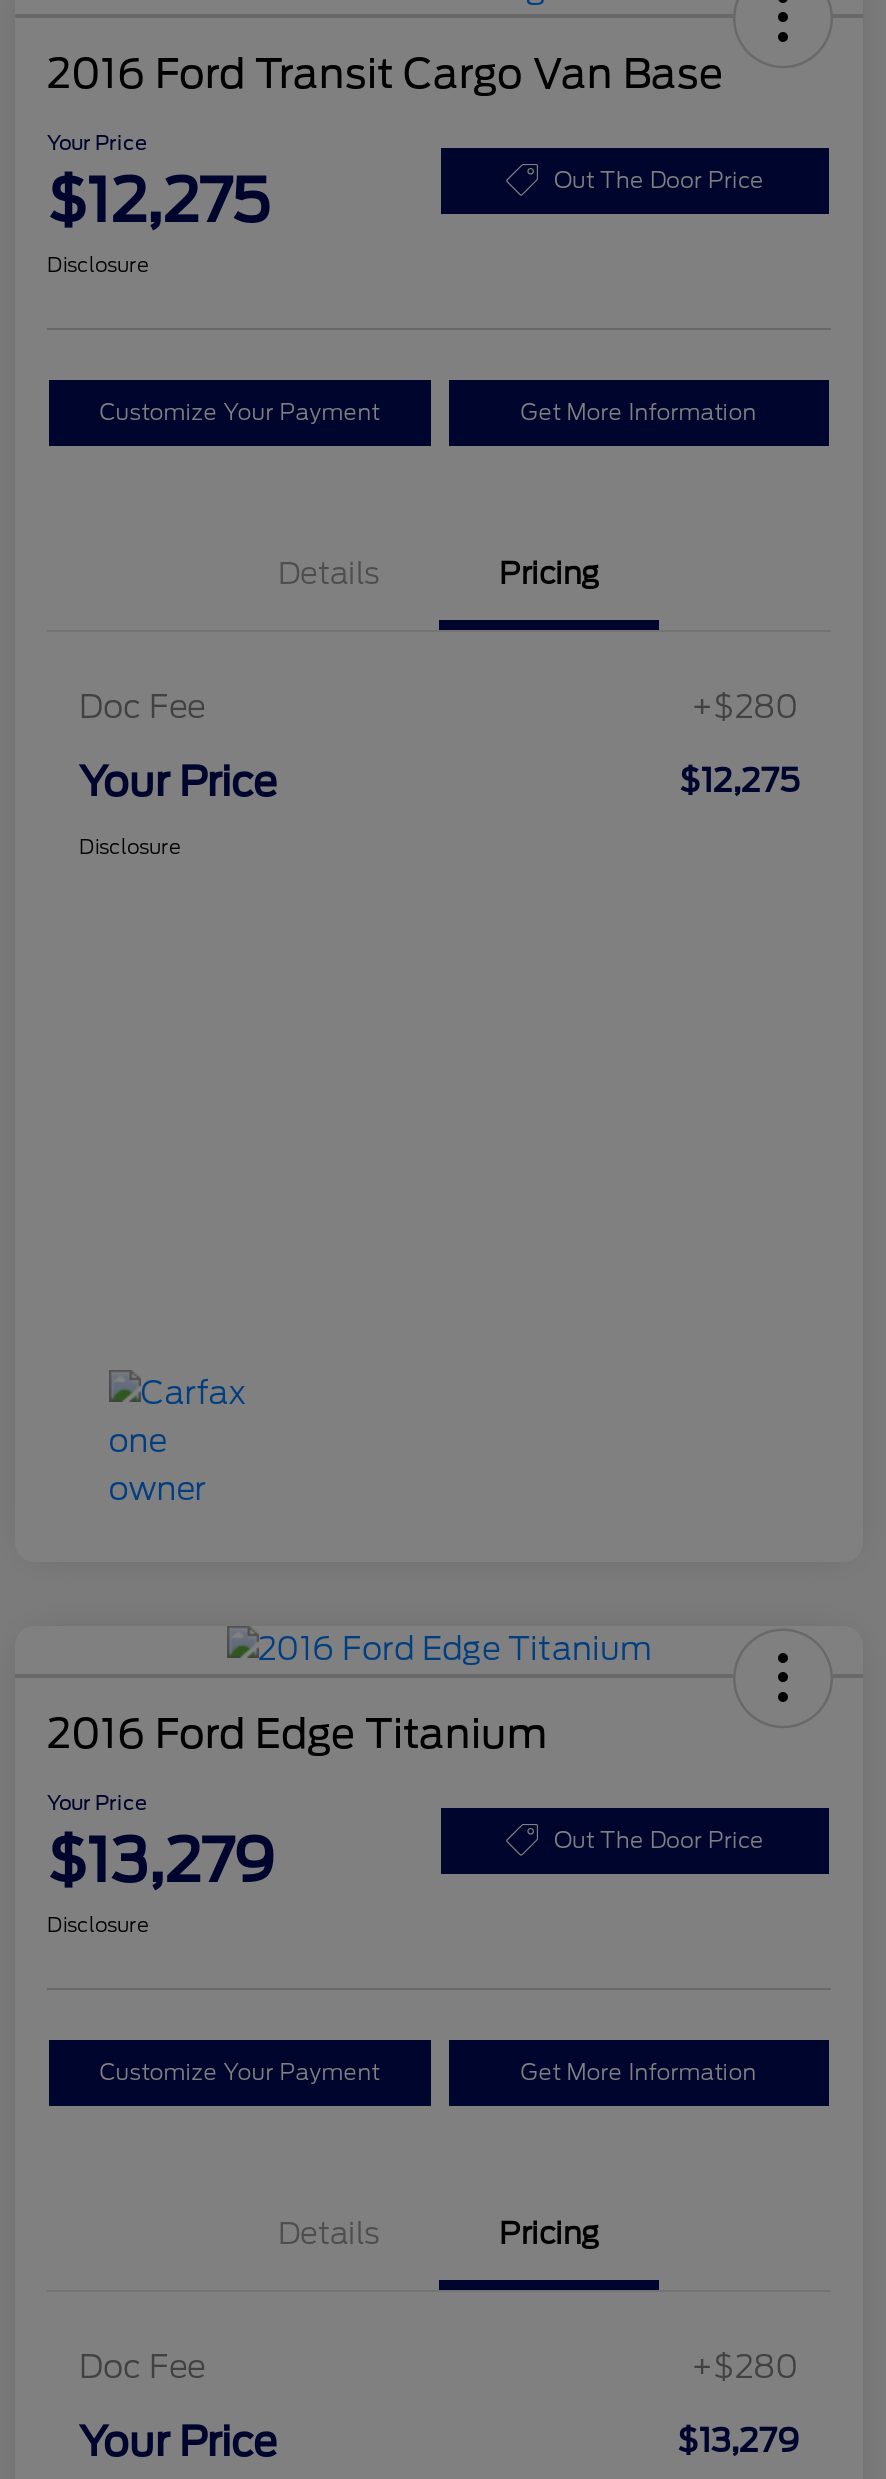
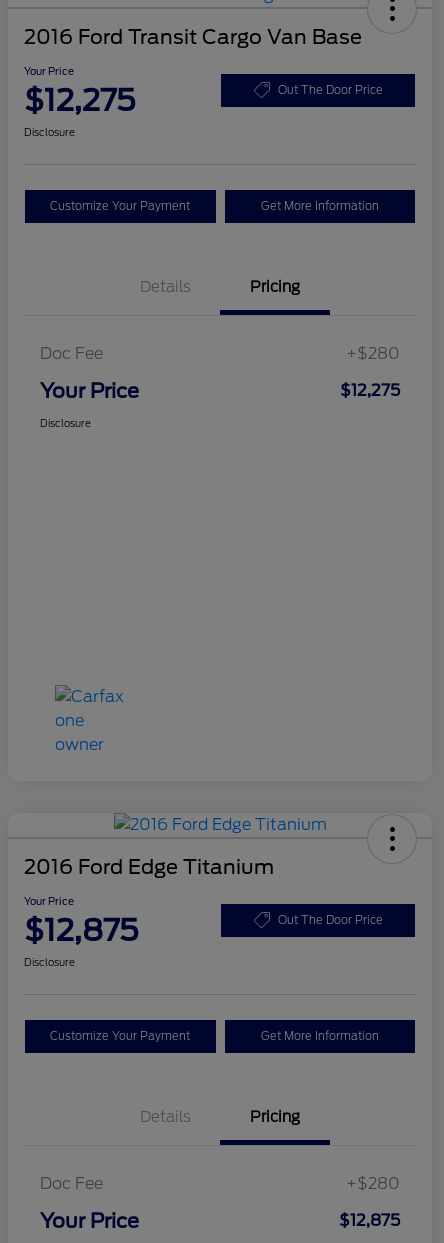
[47,1824,275,1896] $13,279 -> [24,912,138,948] $12,875
[677,2422,799,2460] $13,279 -> [339,1211,400,1230] $12,875

